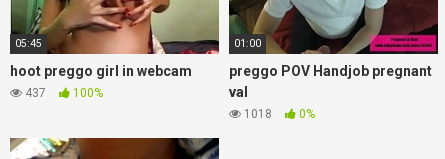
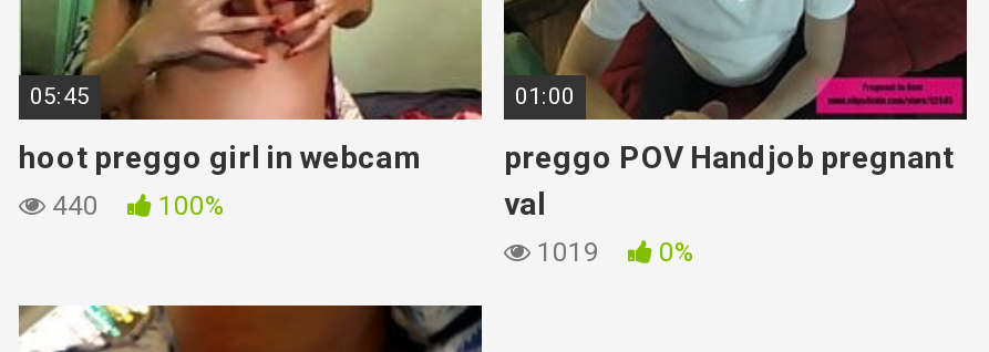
[22,86,103,100] 437 100% -> [45,190,225,221] 440 100%
[241,107,315,121] 1018 0% -> [530,237,694,268] 1019 0%

